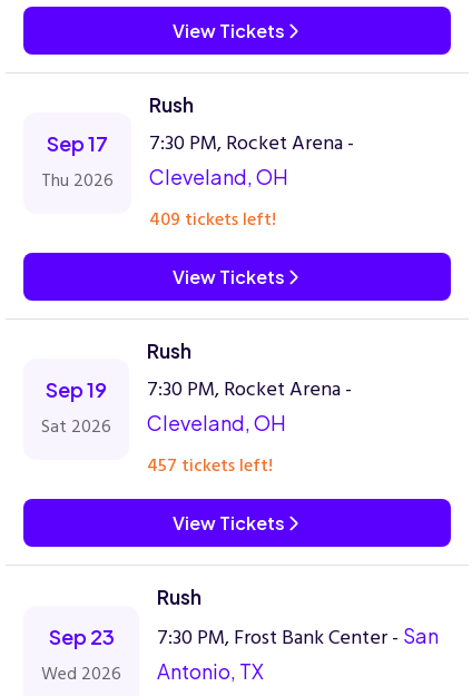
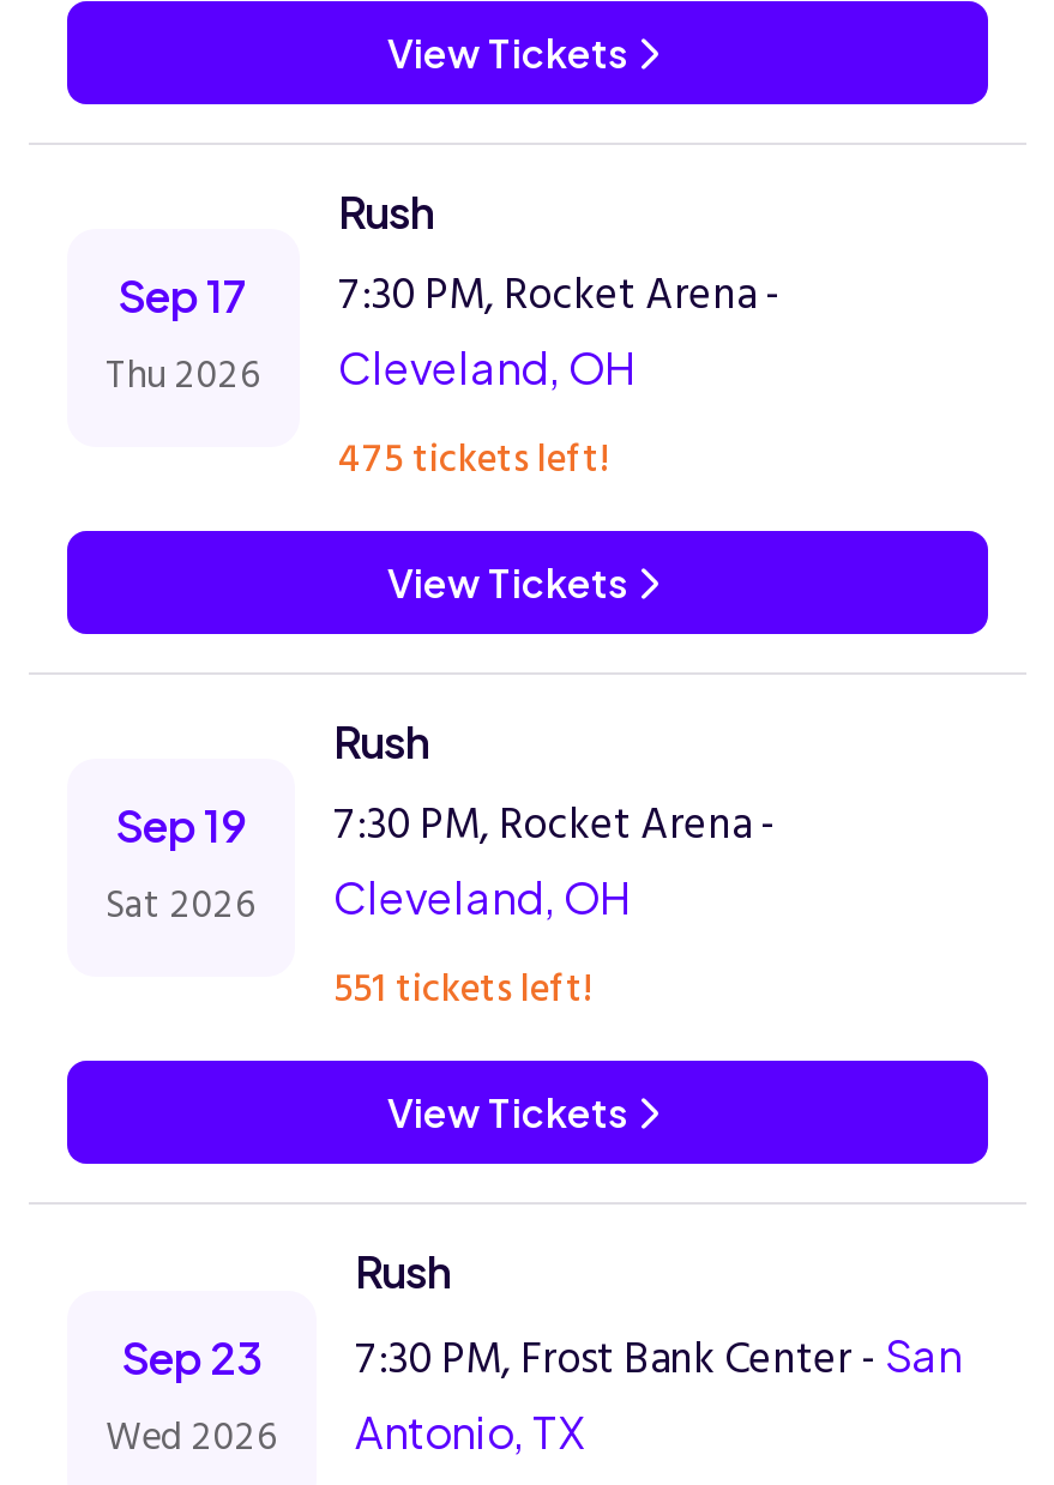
[149,205,276,234] 409 tickets left! -> [338,428,609,490] 475 tickets left!
[147,451,273,480] 457 tickets left! -> [333,958,592,1020] 551 tickets left!

